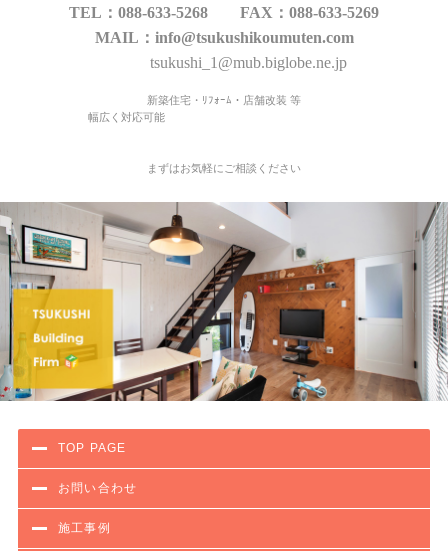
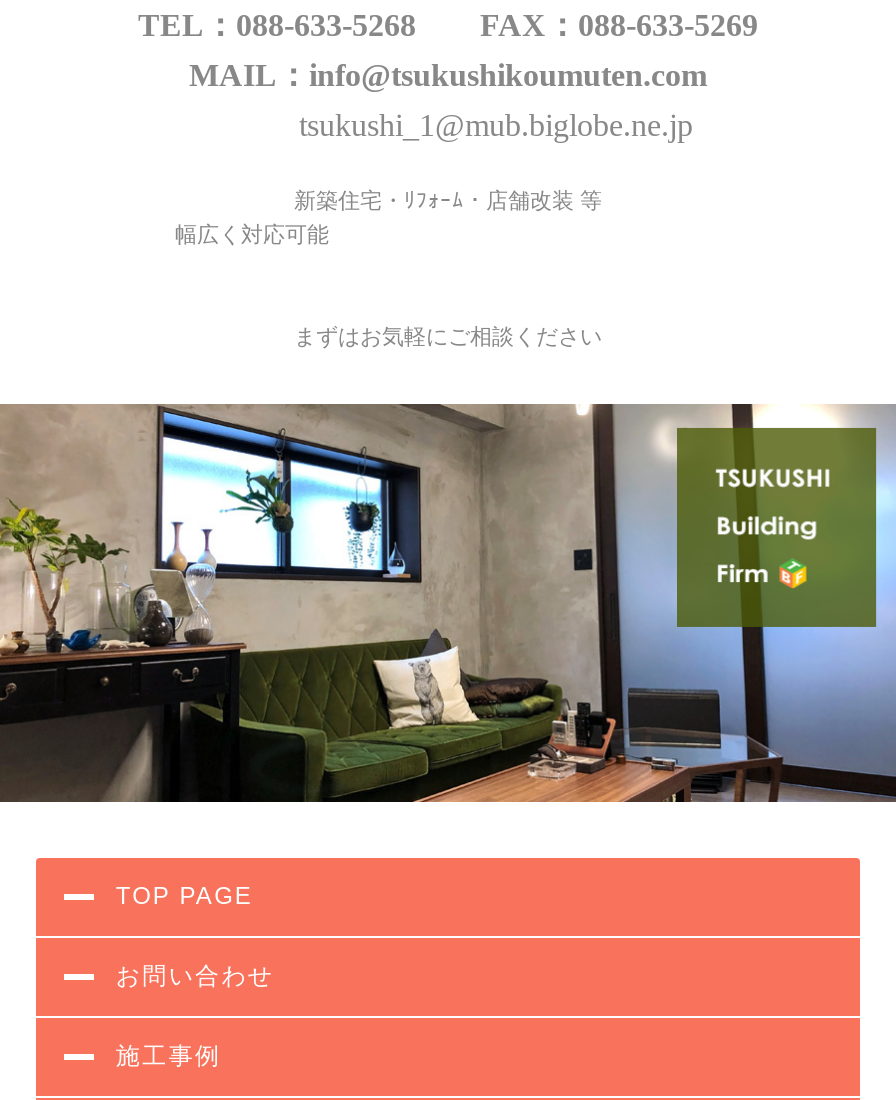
[3,202,445,402] [image] -> [6,402,890,804] [image]

